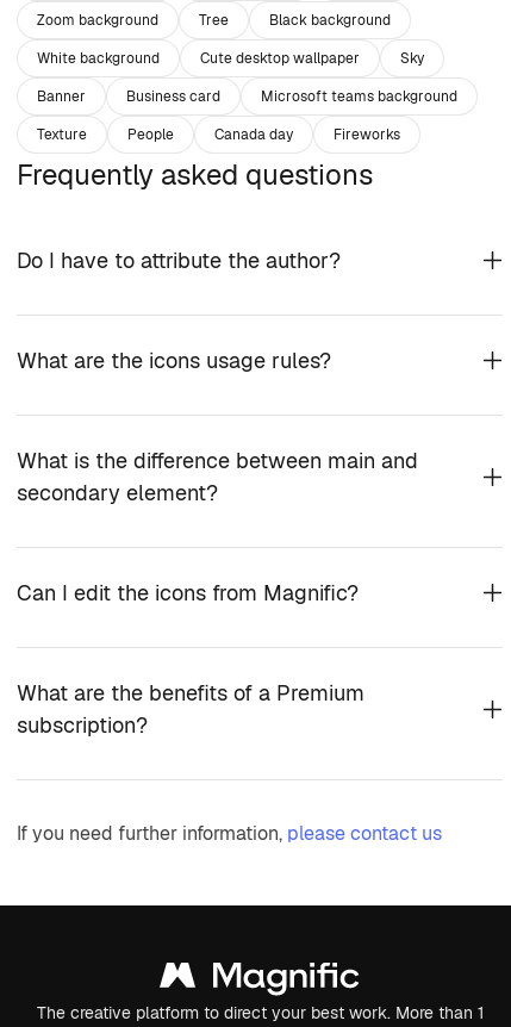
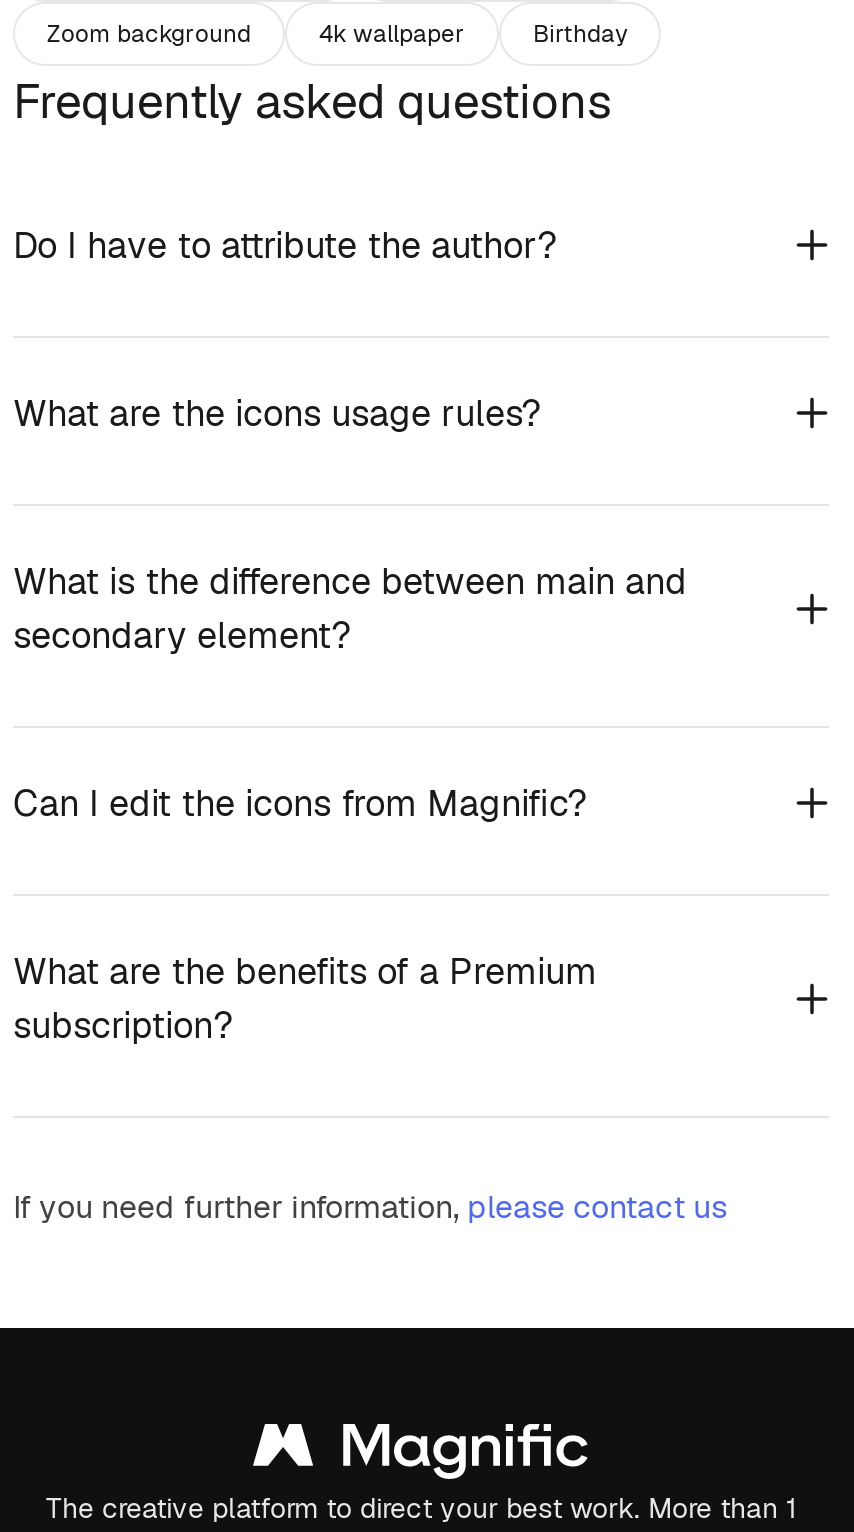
[37,10,457,144] Tree | Black background | White background | Cute desktop wallpaper | Sky | Banner | Business card | Microsoft teams background | Texture | People | Canada day | Fireworks -> [319,17,627,49] 4k wallpaper | Birthday

